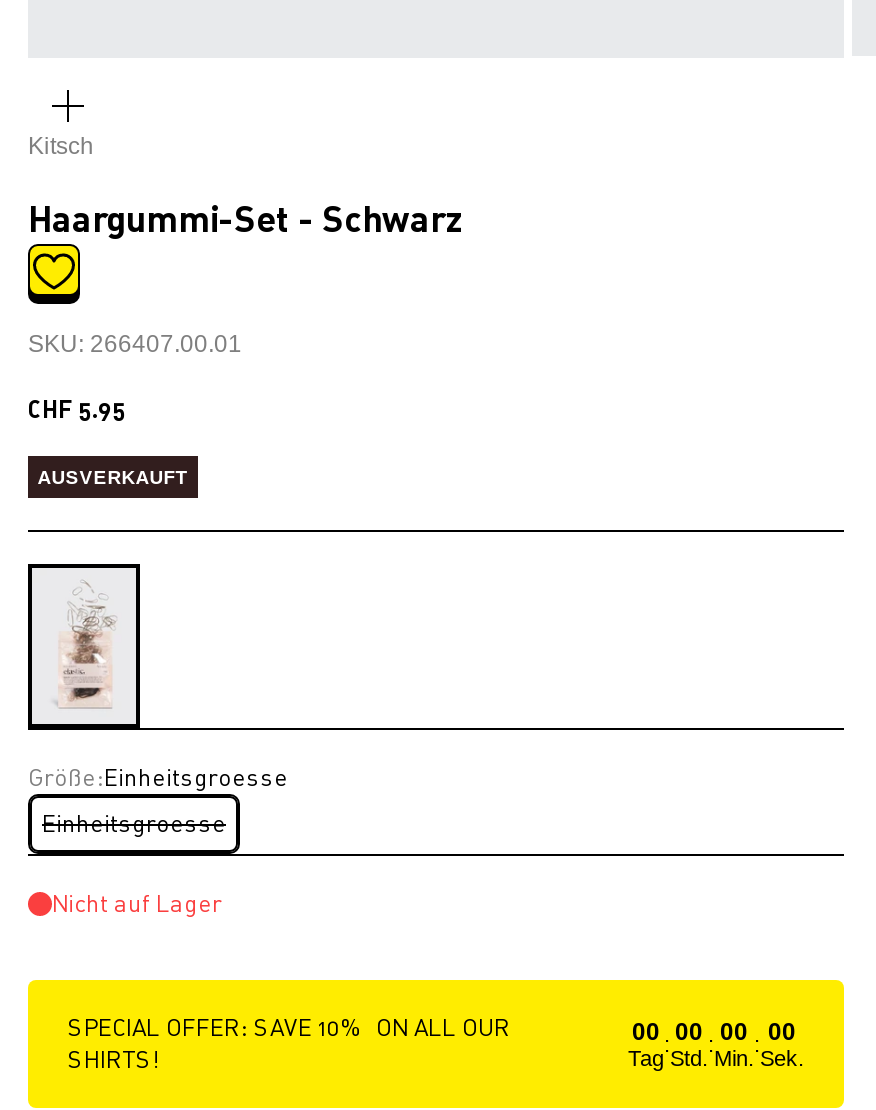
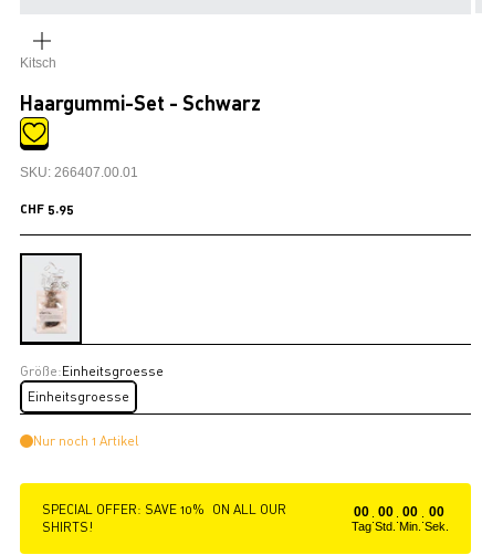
[38,466,188,488] AUSVERKAUFT -> none
[52,888,222,918] Nicht auf Lager -> [33,432,139,449] Nur noch 1 Artikel

